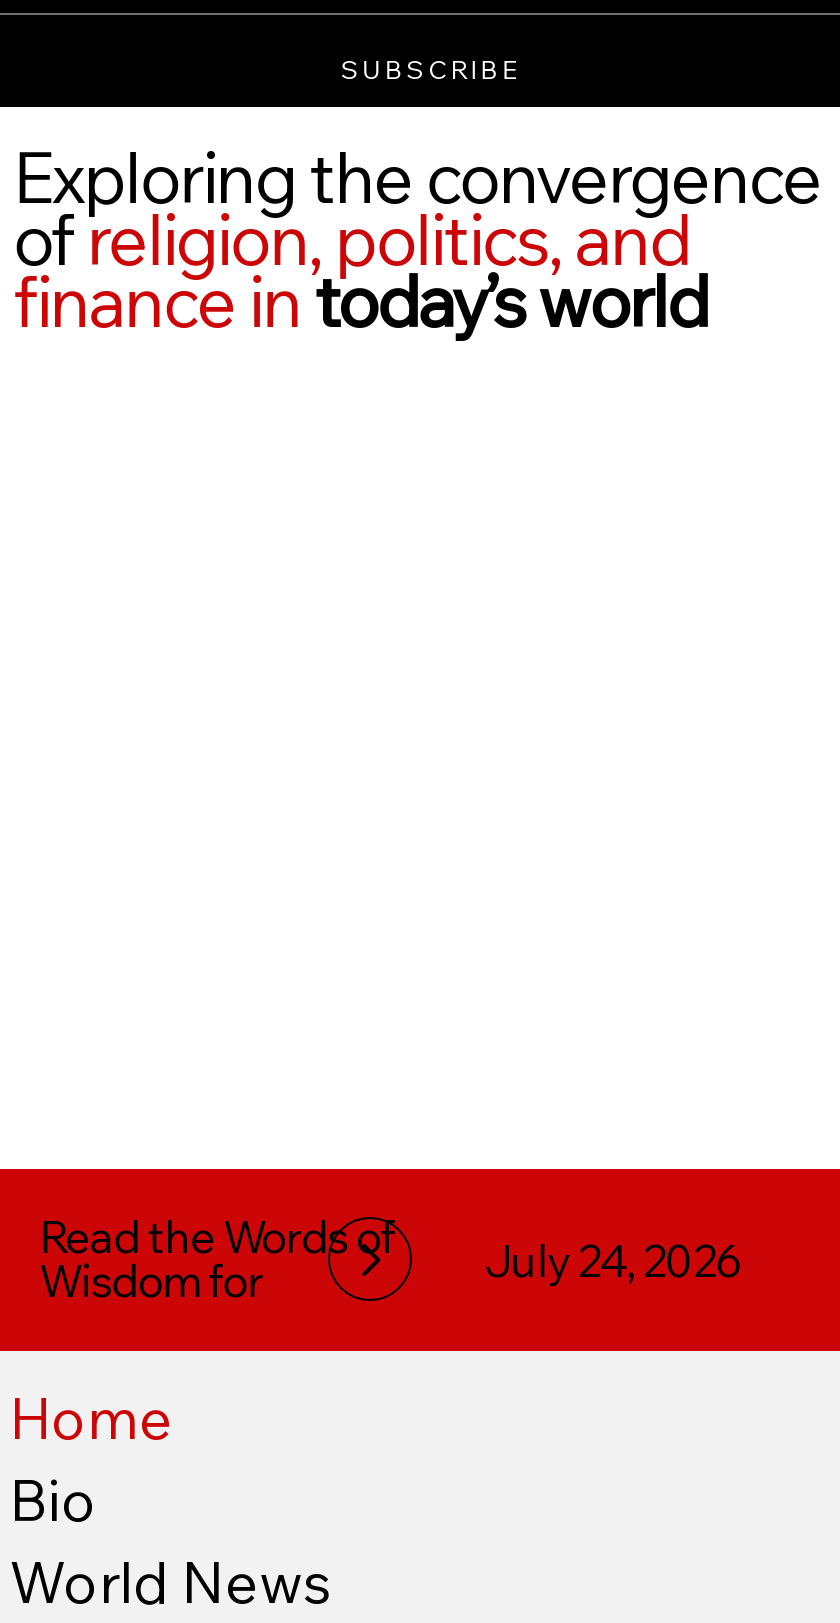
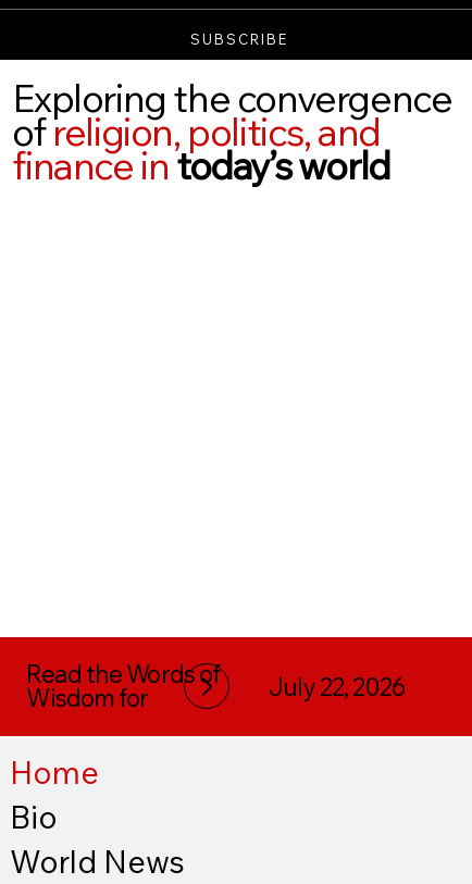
[39,1207,739,1289] Read the Words of July 24, 2026 -> [27,658,405,703] Read the Words of July 22, 2026

